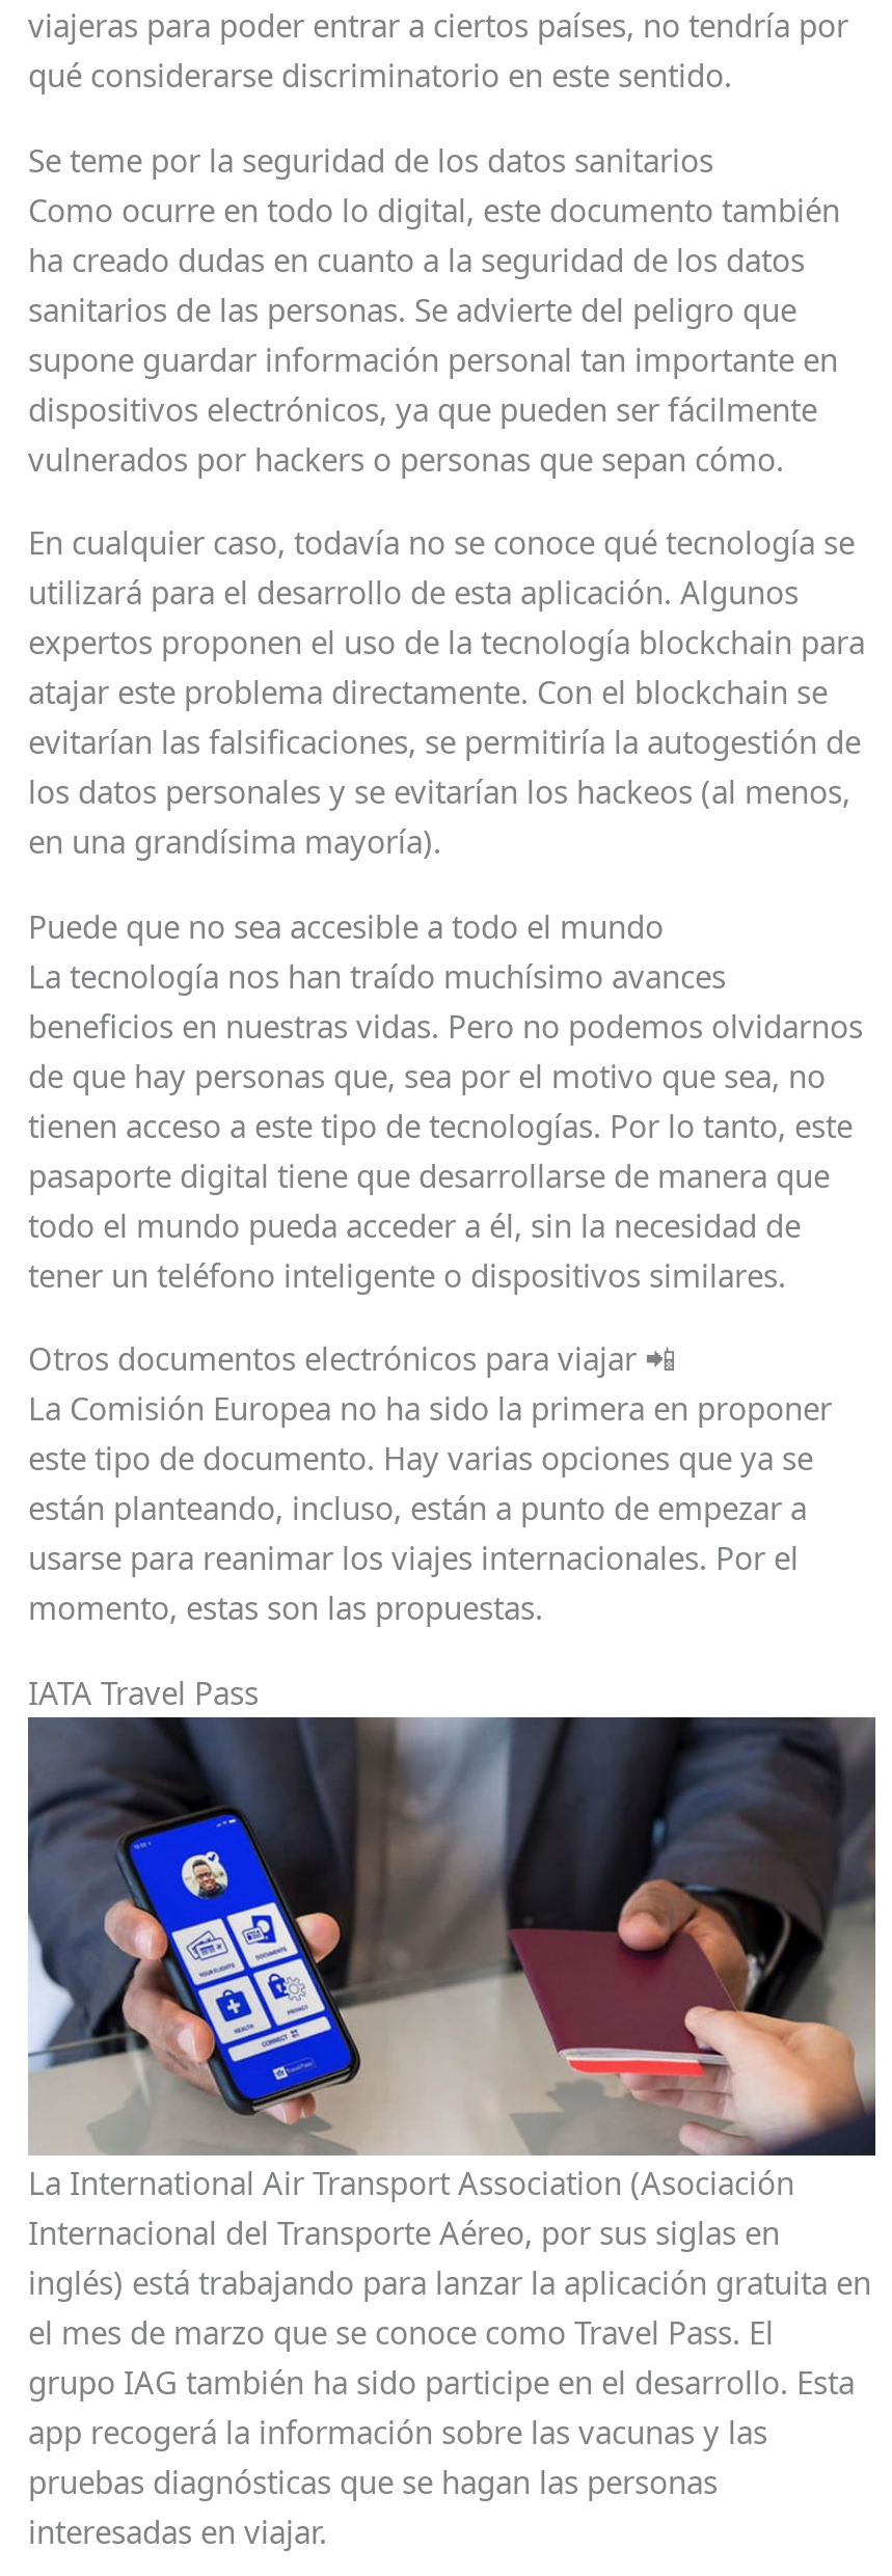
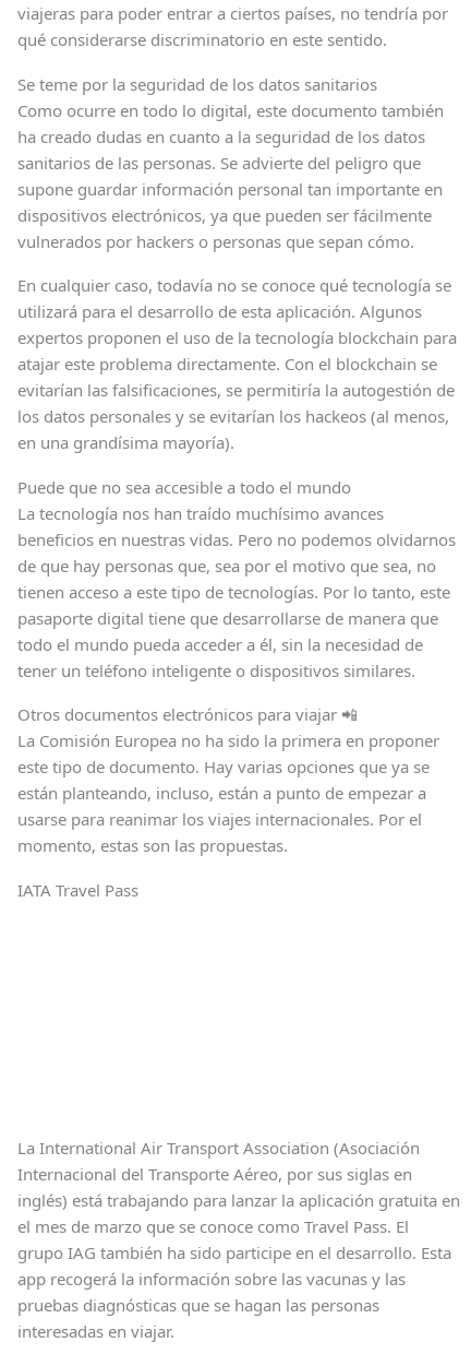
[26,1715,877,2158] [image] -> none

